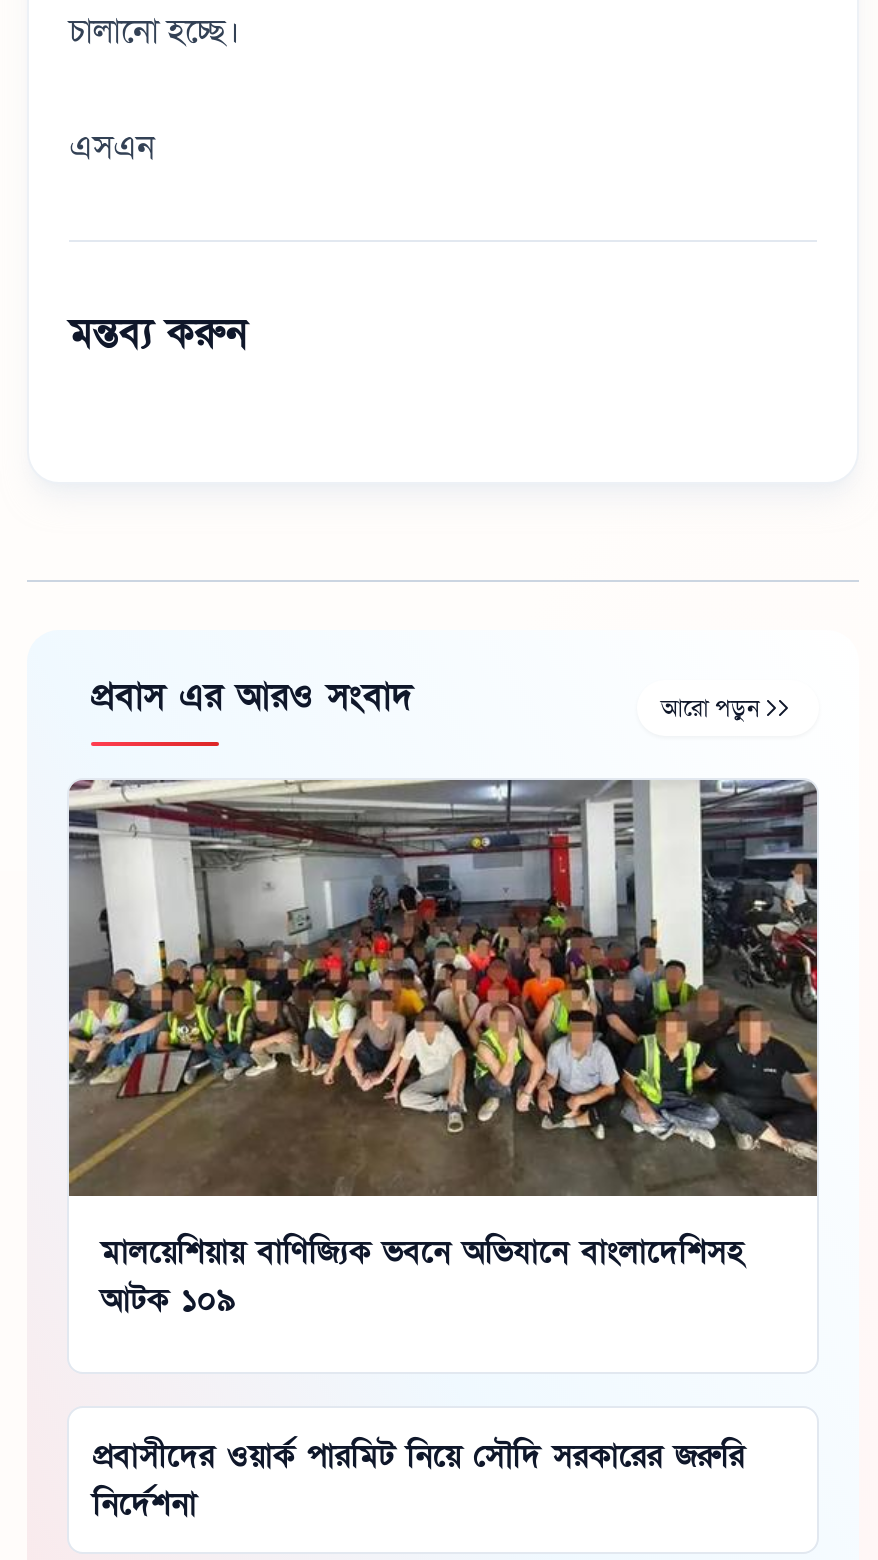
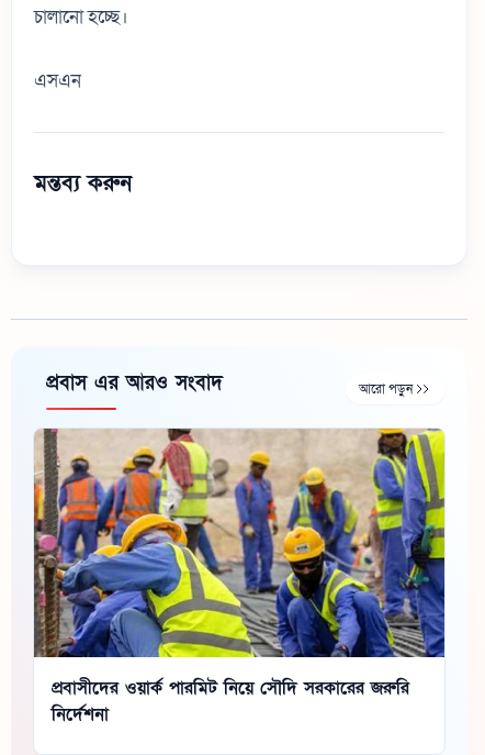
[67,778,819,1198] [image] -> [33,428,445,658] [image]
[101,1229,743,1321] মালয়েশিয়ায় বাণিজ্যিক ভবনে অভিযানে বাংলাদেশিসহ | আটক ১০৯ -> none

